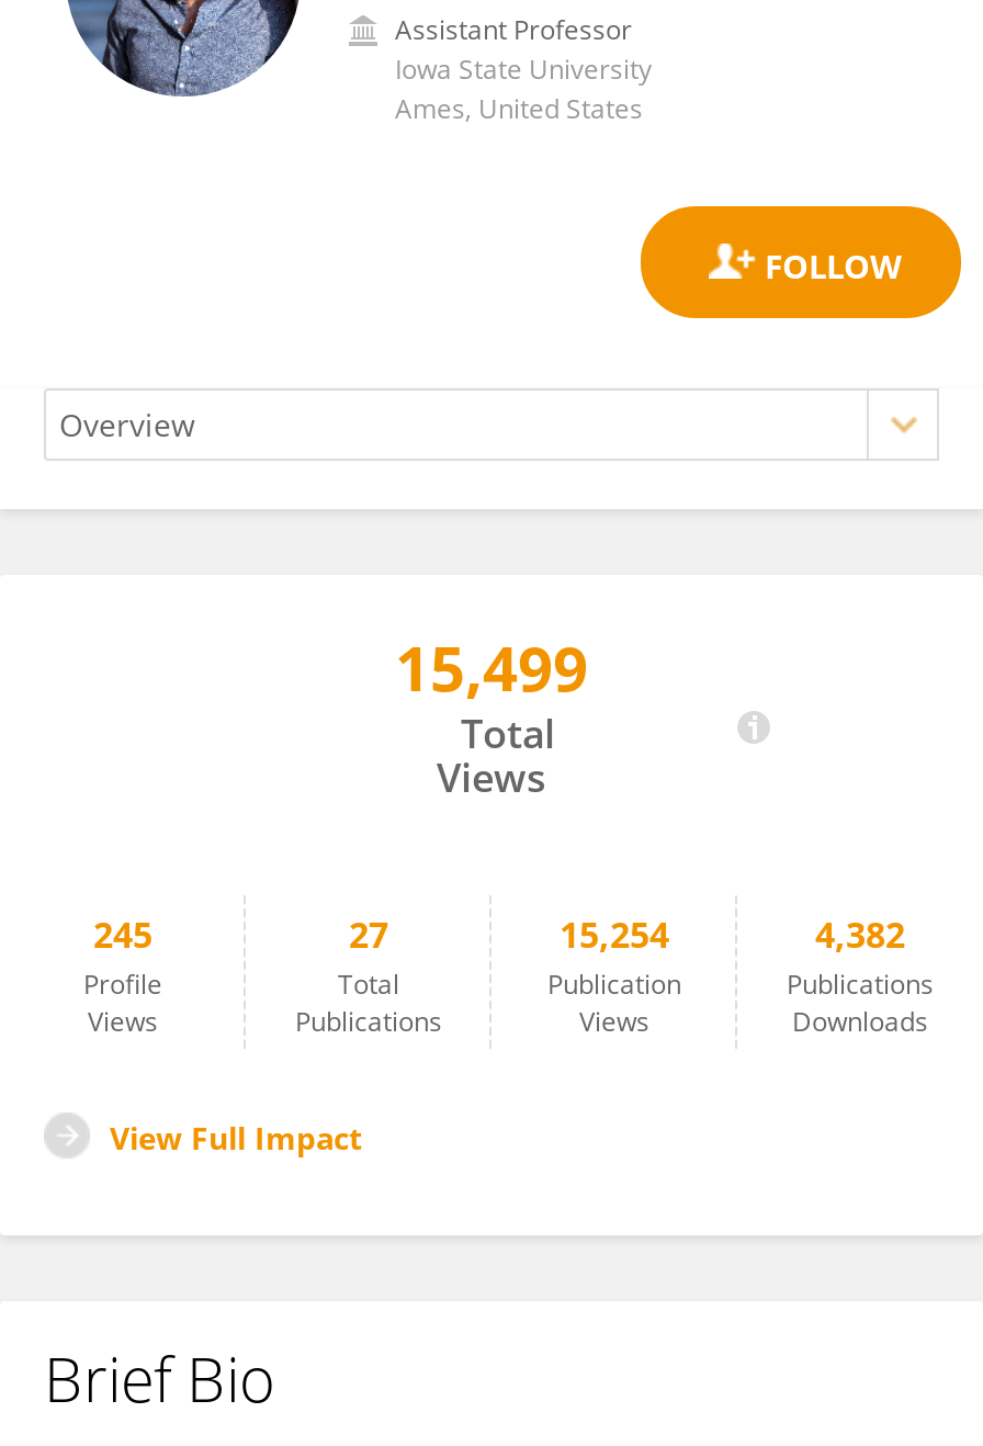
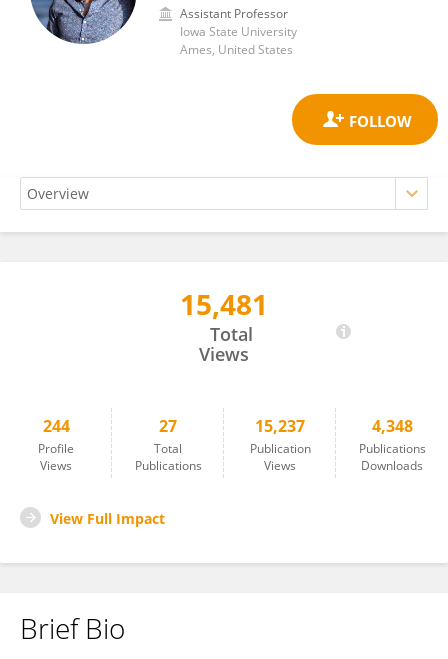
[395,625,588,709] 15,499 -> [180,285,268,323] 15,481
[93,911,152,959] 245 -> [42,415,69,437] 244
[560,911,669,959] 15,254 -> [255,415,305,437] 15,237
[815,911,905,959] 4,382 -> [371,415,412,437] 4,348

